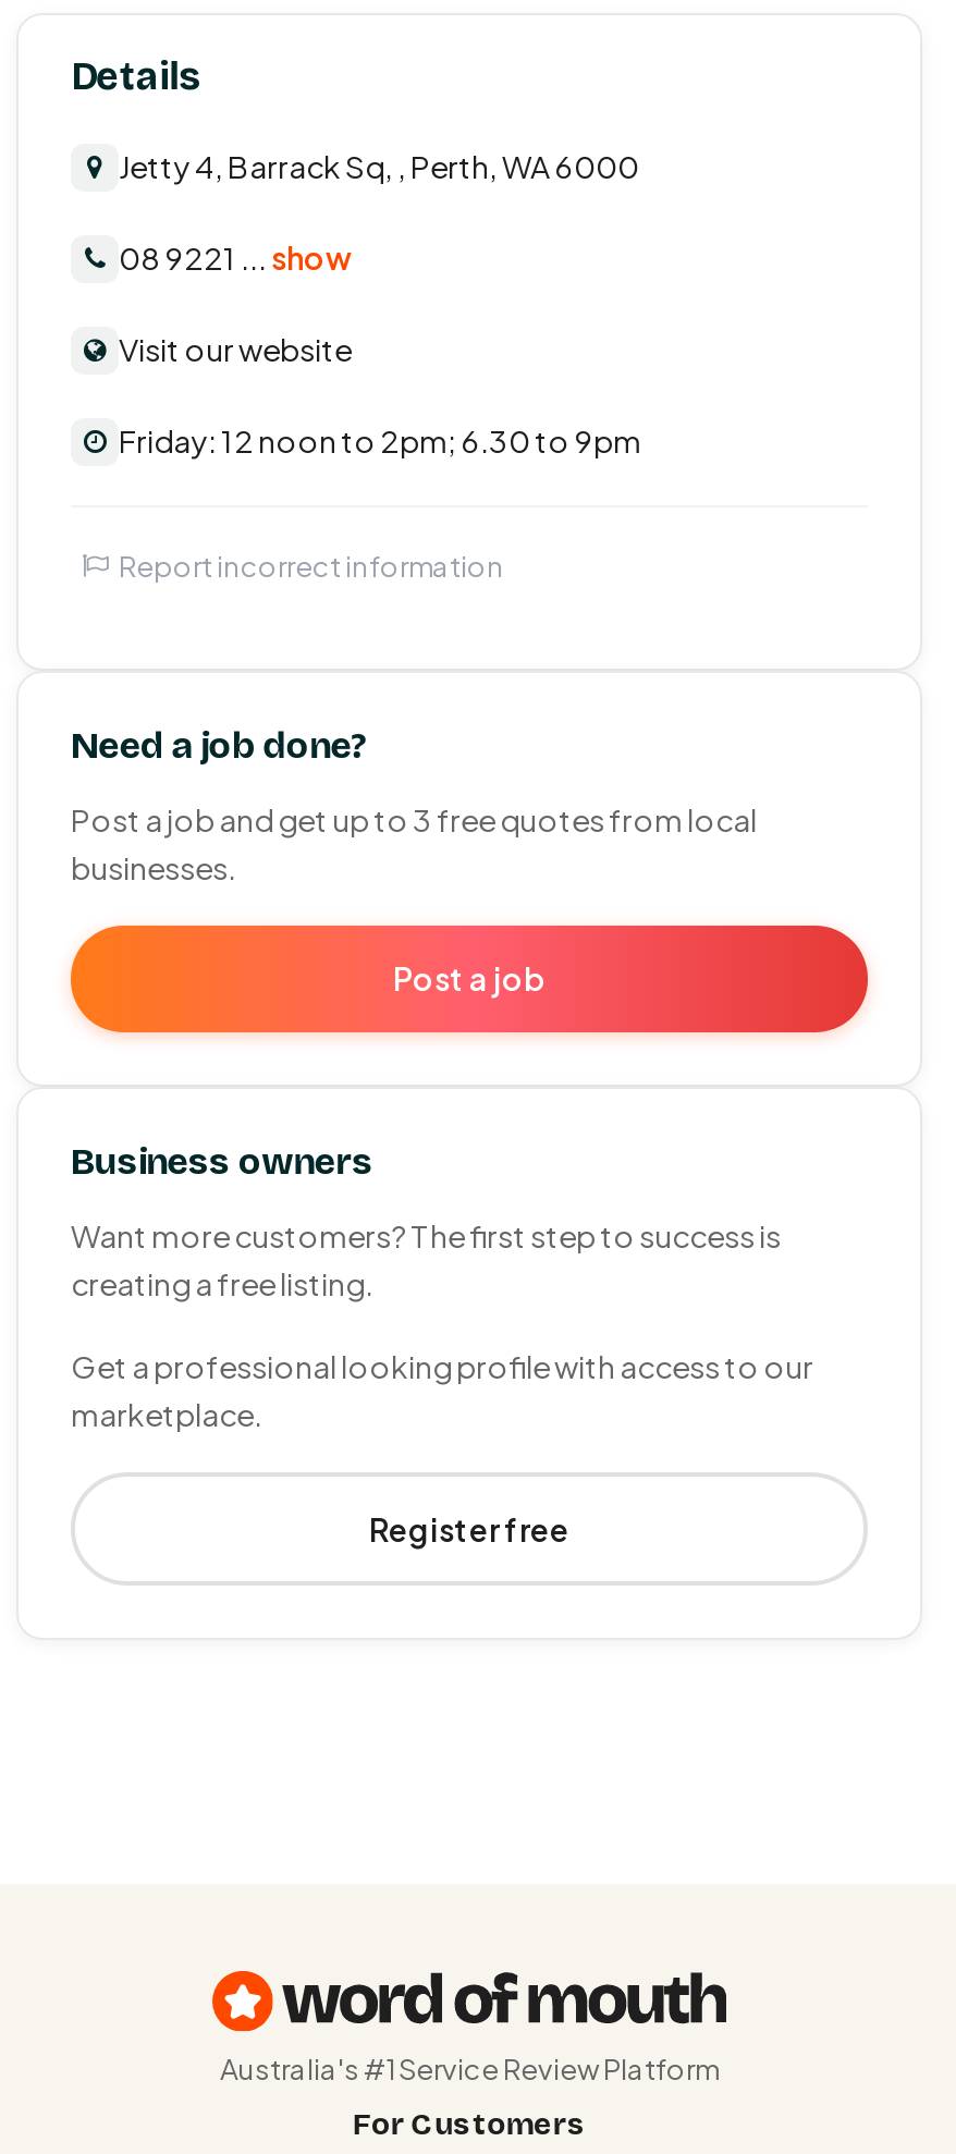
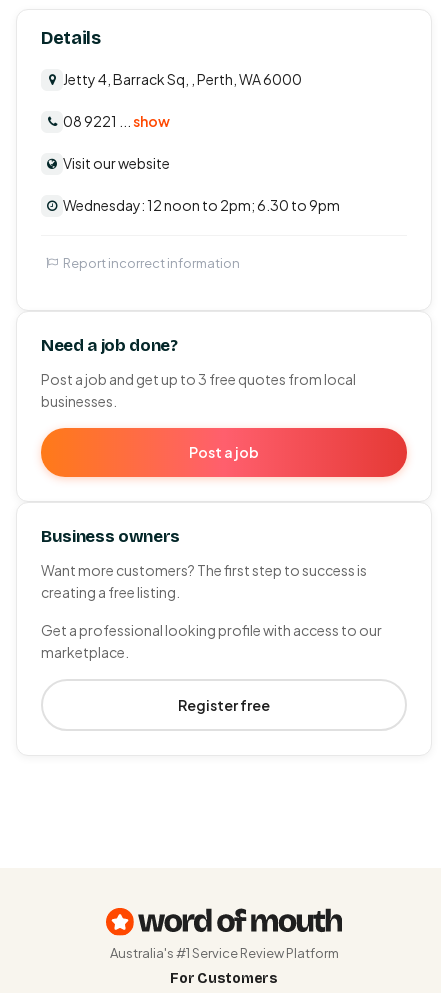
[119,420,641,460] Friday: 12 noon to 2pm; 6.30 to 9pm -> [63,196,340,214] Wednesday: 12 noon to 2pm; 6.30 to 9pm

